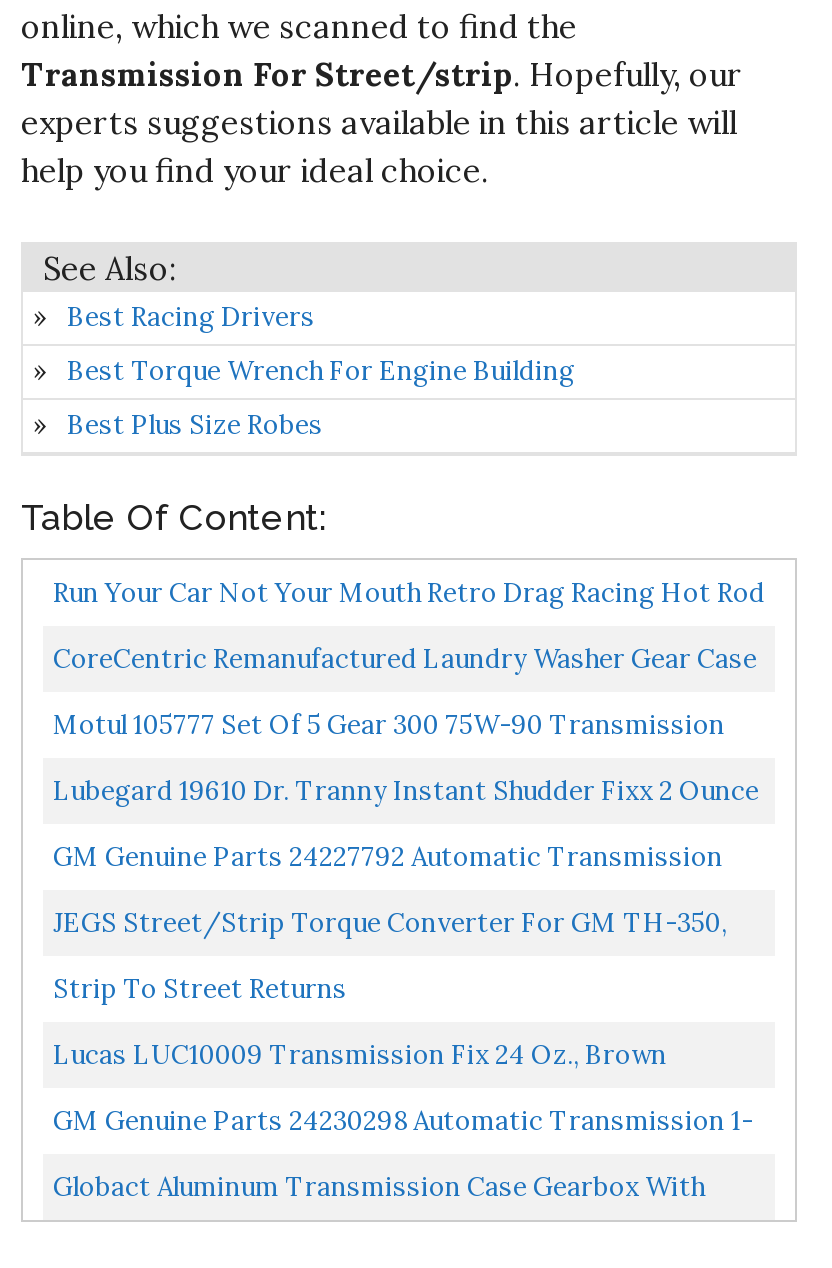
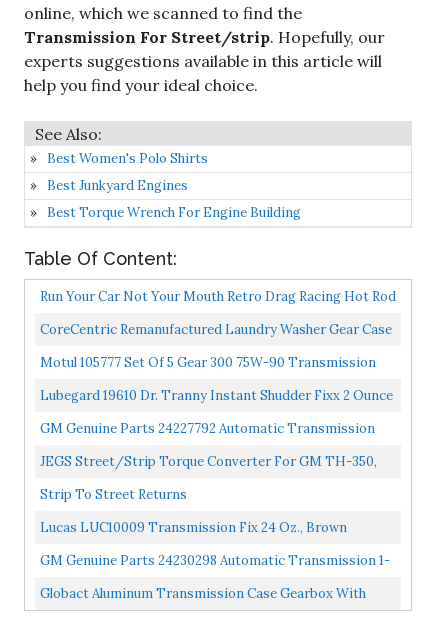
[67,300,315,334] Best Racing Drivers -> [47,150,208,194] Best Women's Polo Shirts | Best Junkyard Engines
moved [67,354,575,388] -> [47,204,301,221]: Best Torque Wrench For Engine Building
[67,408,323,442] Best Plus Size Robes -> none

